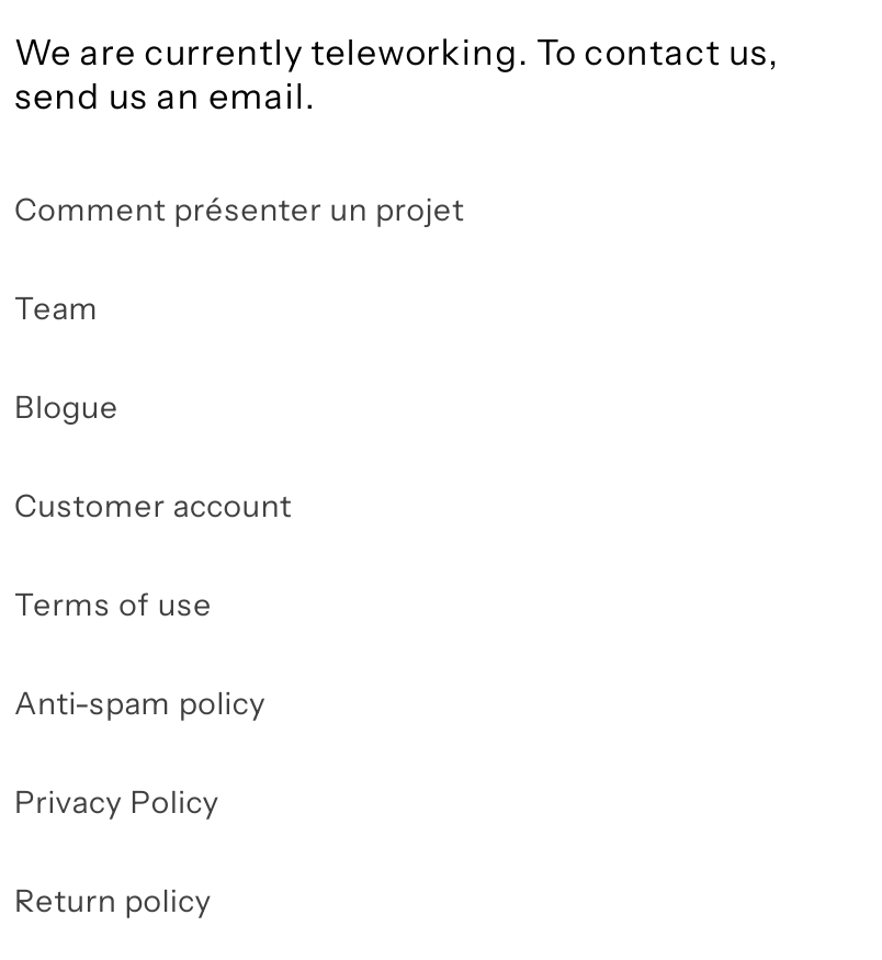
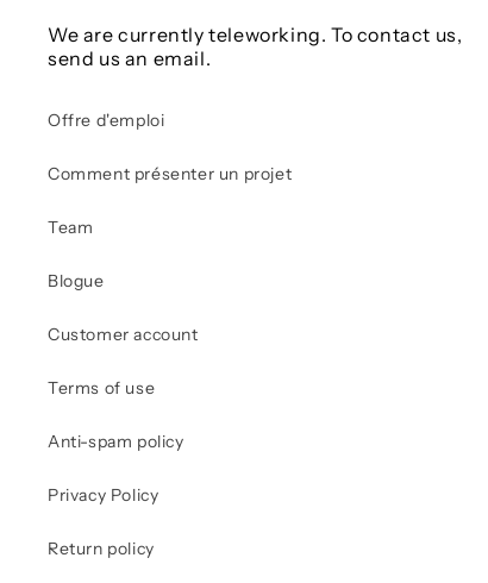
none -> [48,110,165,131] Offre d'emploi

